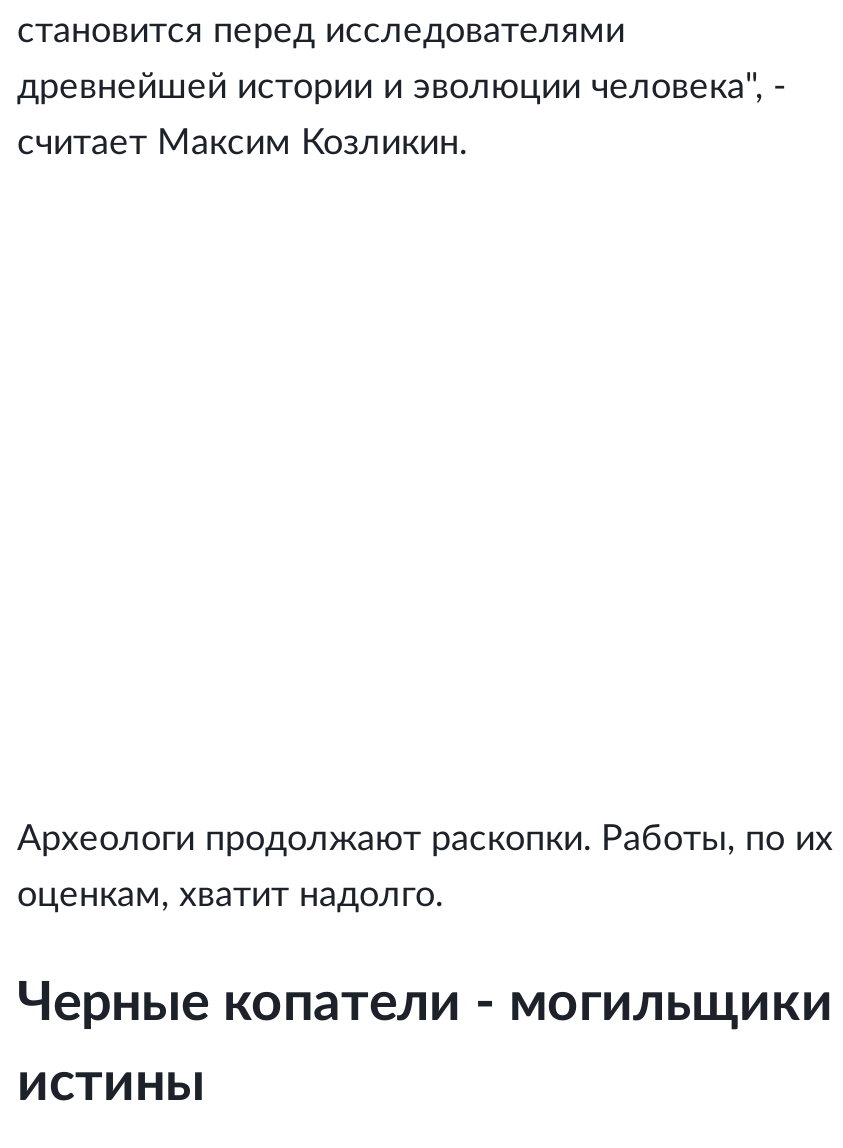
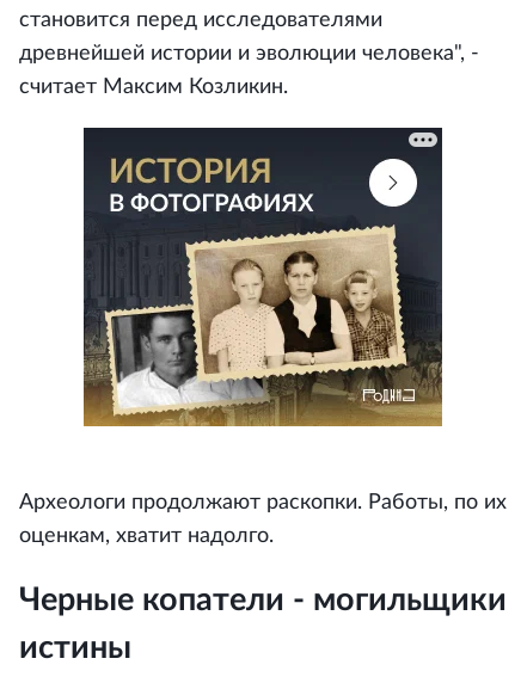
none -> [82,127,443,427] [image]

